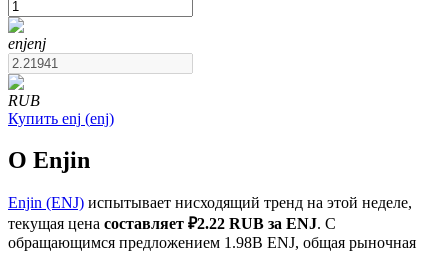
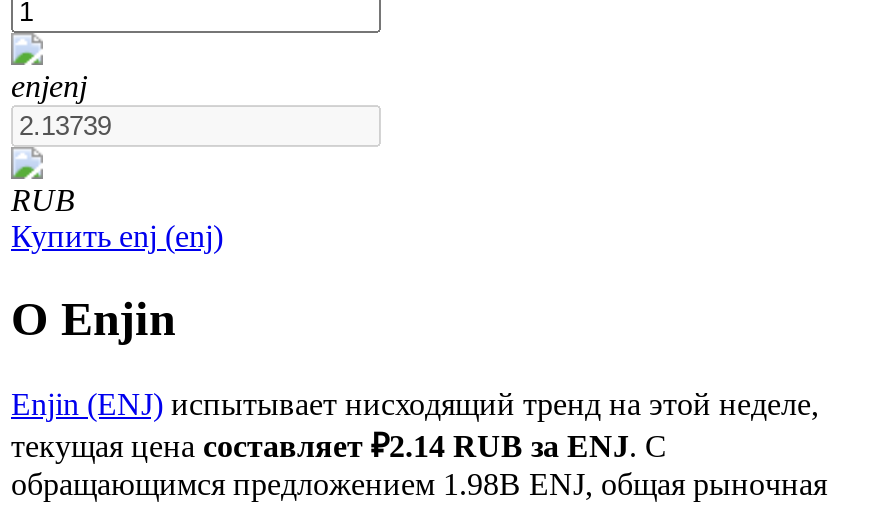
[8,215,336,232] текущая цена составляет ₽2.22 RUB за ENJ. С -> [11,430,667,464] текущая цена составляет ₽2.14 RUB за ENJ. С

